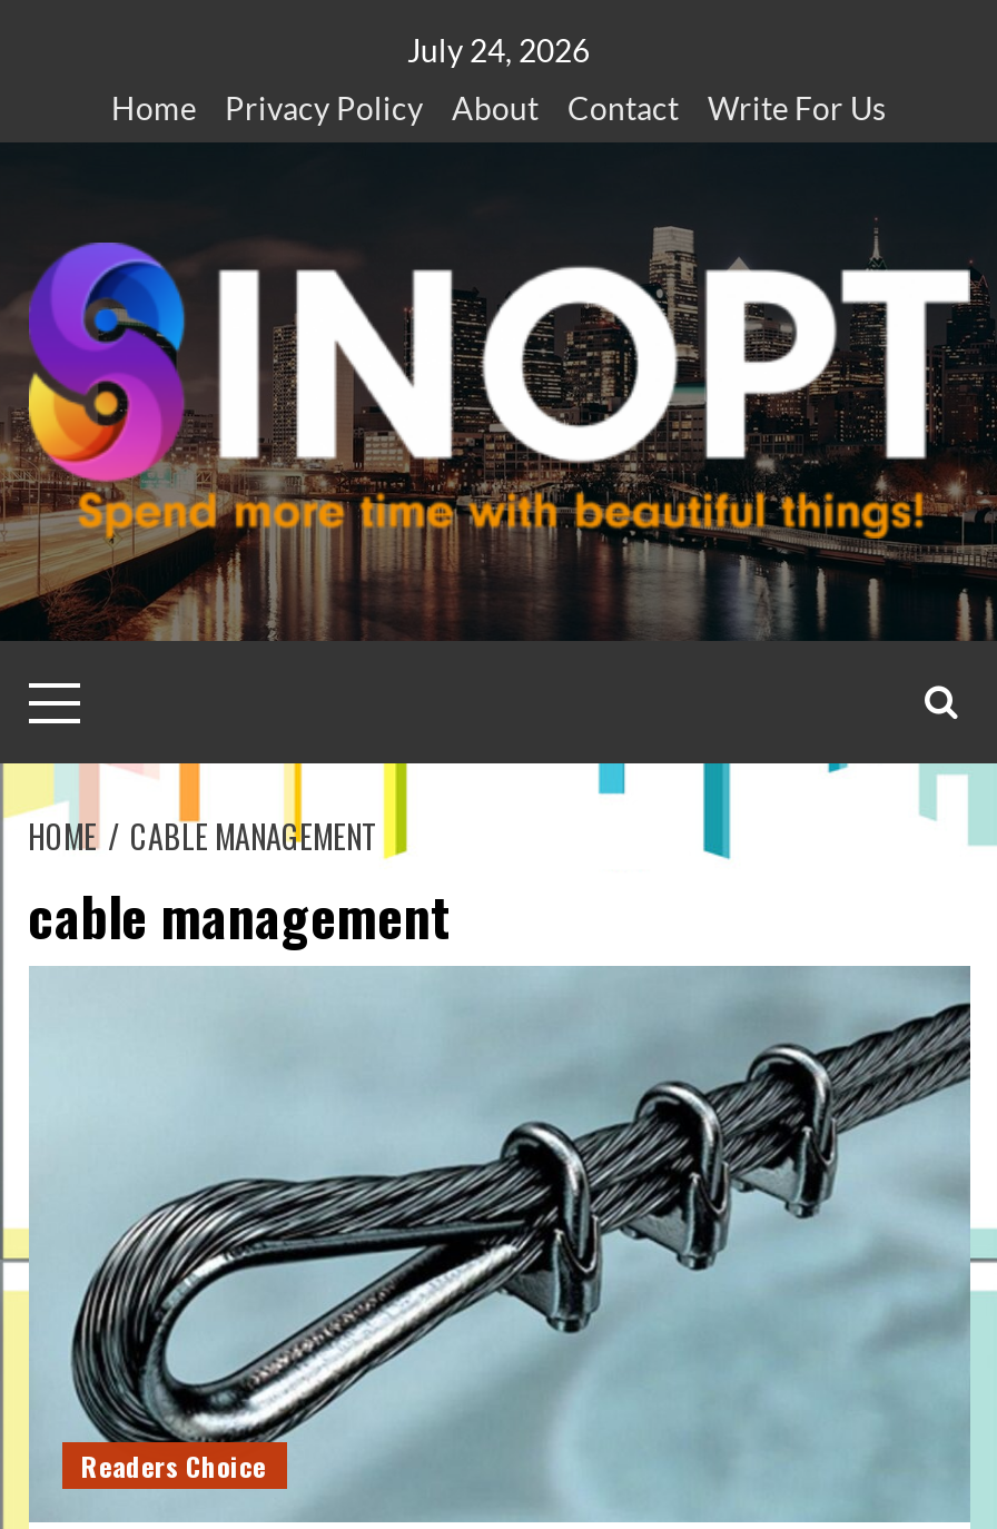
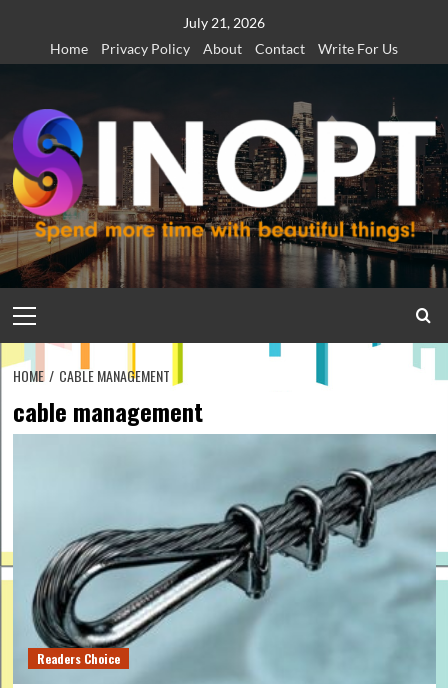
[407,31,590,69] July 24, 2026 -> [183,14,265,31] July 21, 2026

